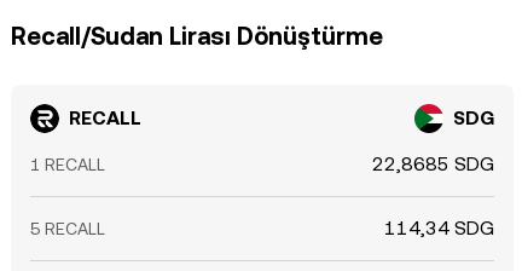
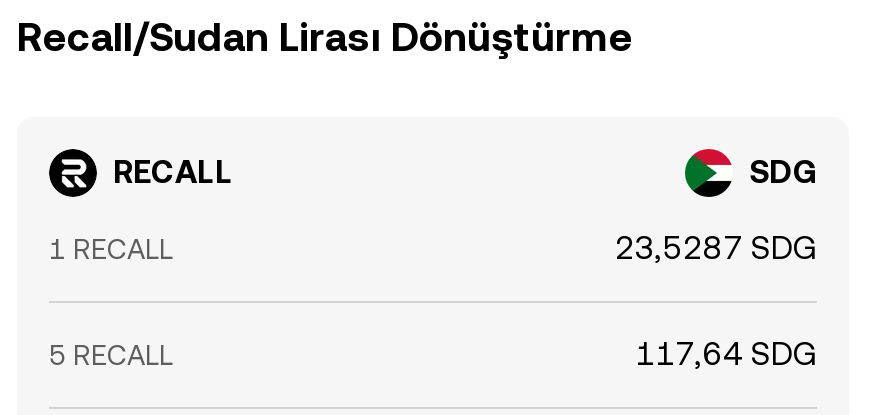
[372,152,494,175] 22,8685 SDG -> [615,229,817,267] 23,5287 SDG
[384,217,494,240] 114,34 SDG -> [635,335,817,373] 117,64 SDG

